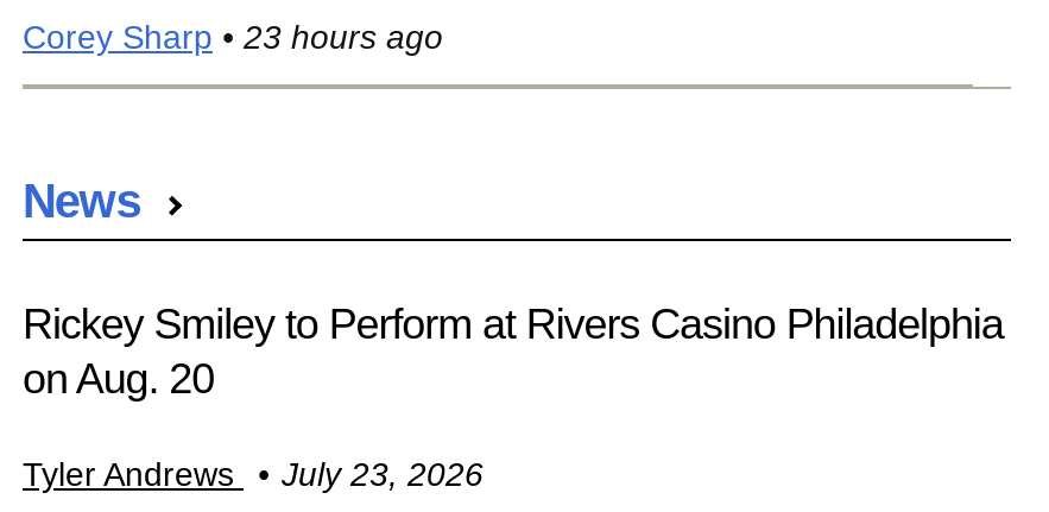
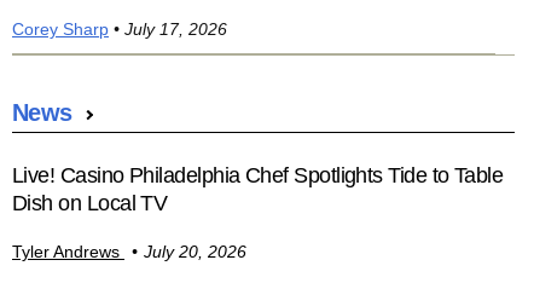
[23,18,443,56] Corey Sharp • 23 hours ago -> [12,19,227,39] Corey Sharp • July 17, 2026
[23,301,1003,403] Rickey Smiley to Perform at Rivers Casino Philadelphia | on Aug. 20 -> [12,163,503,215] Live! Casino Philadelphia Chef Spotlights Tide to Table | Dish on Local TV
[23,455,484,493] Tyler Andrews July 23, 2026 -> [12,242,246,261] Tyler Andrews July 20, 2026

